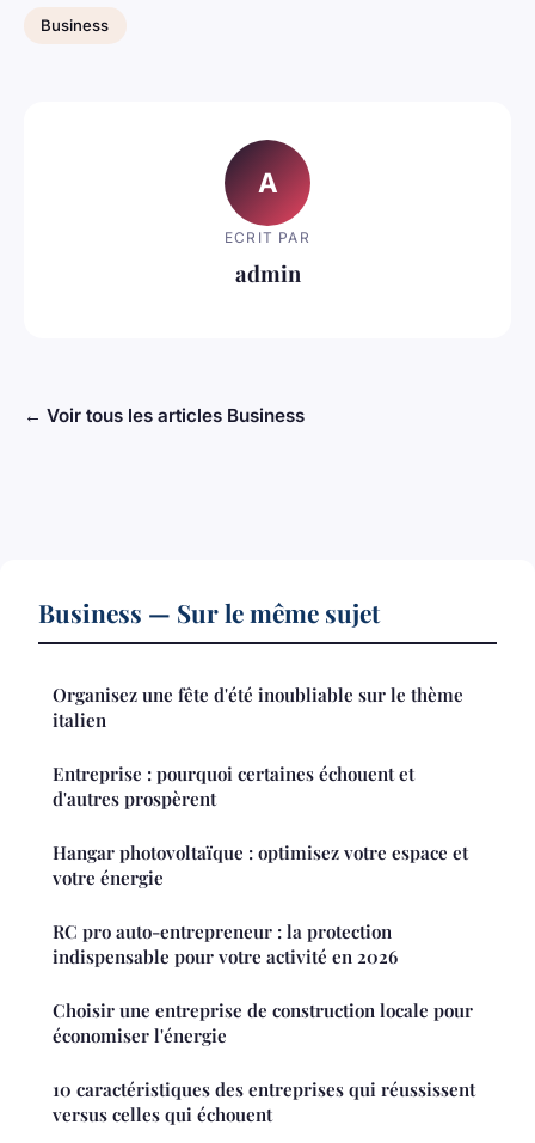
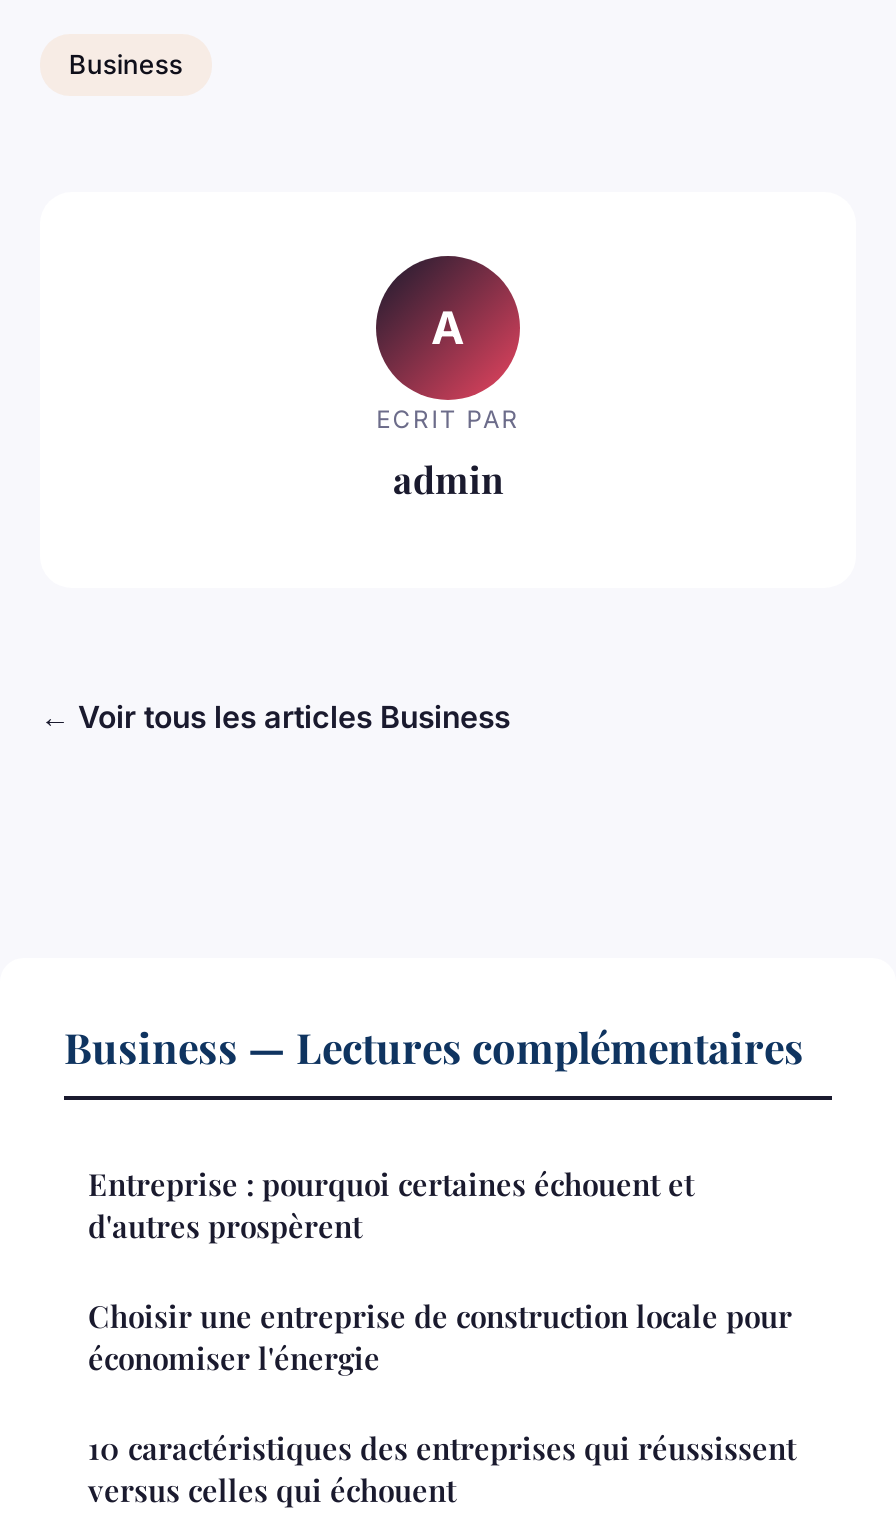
[38,595,463,731] Business — Sur le même sujet | Organisez une fête d'été inoubliable sur le thème | italien -> [64,1017,804,1073] Business — Lectures complémentaires
[53,840,468,968] Hangar photovoltaïque : optimisez votre espace et | votre énergie | RC pro auto-entrepreneur : la protection | indispensable pour votre activité en 2026 -> none

